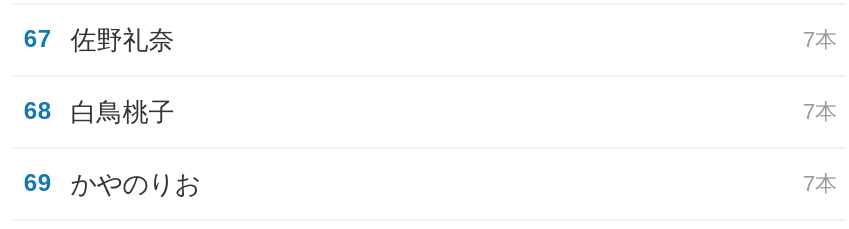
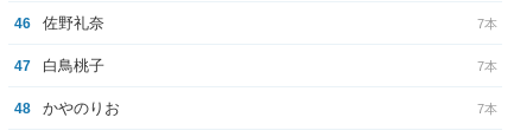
[24,25,175,55] 67 佐野礼奈 -> [15,15,104,32] 46 佐野礼奈
[24,97,175,127] 68 白鳥桃子 -> [15,57,104,75] 47 白鳥桃子
[24,169,201,199] 69 かやのりお -> [15,100,120,117] 48 かやのりお

